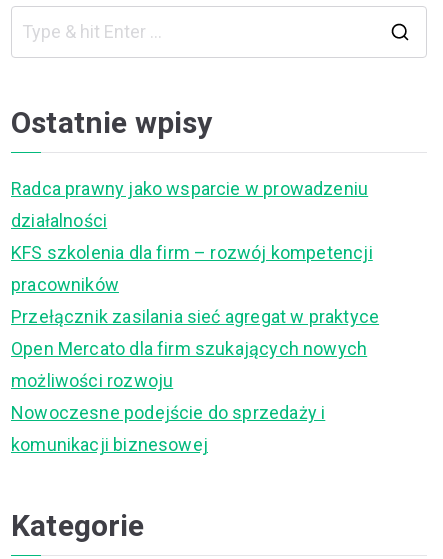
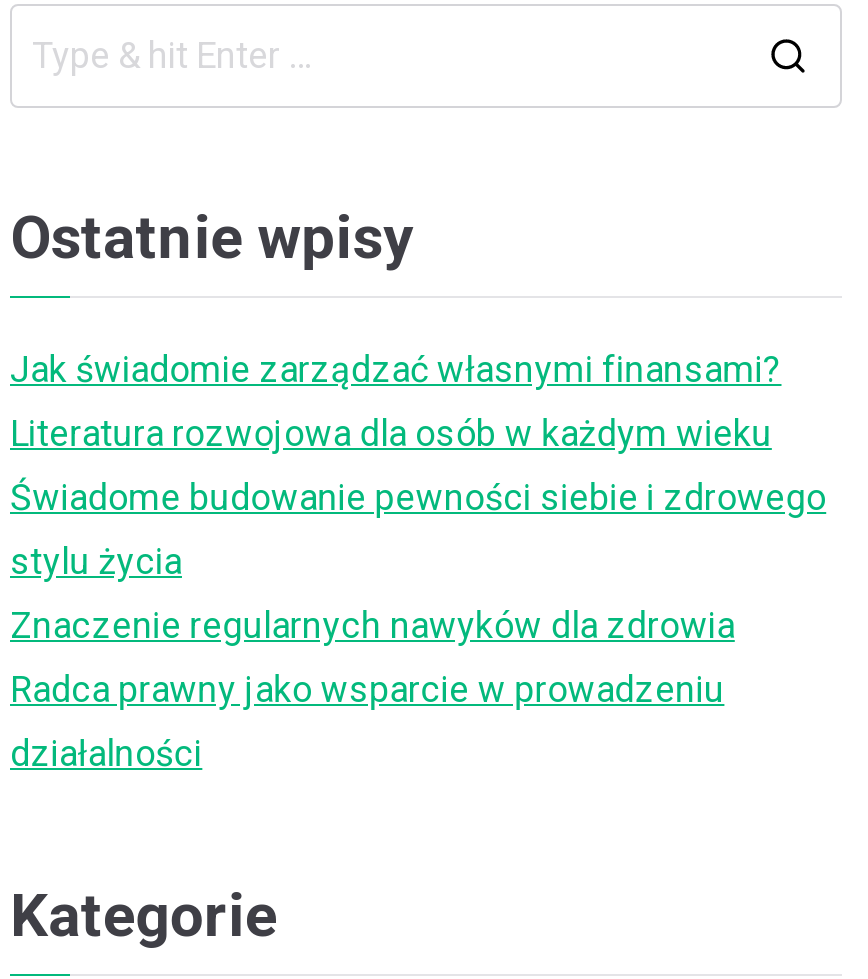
moved [11,177,368,230] -> [10,667,724,773]: Radca prawny jako wsparcie w prowadzeniu | działalności
none -> [10,347,826,645] Jak świadomie zarządzać własnymi finansami? | Literatura rozwojowa dla osób w każdym wieku | Świadome budowanie pewności siebie i zdrowego | stylu życia | Znaczenie regularnych nawyków dla zdrowia
[11,241,379,454] KFS szkolenia dla firm – rozwój kompetencji | pracowników | Przełącznik zasilania sieć agregat w praktyce | Open Mercato dla firm szukających nowych | możliwości rozwoju | Nowoczesne podejście do sprzedaży i | komunikacji biznesowej -> none

